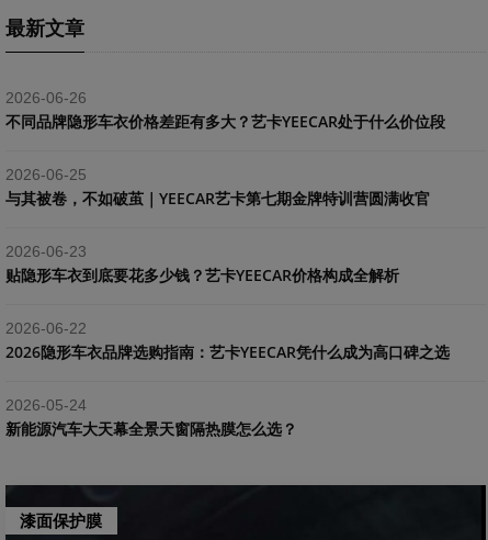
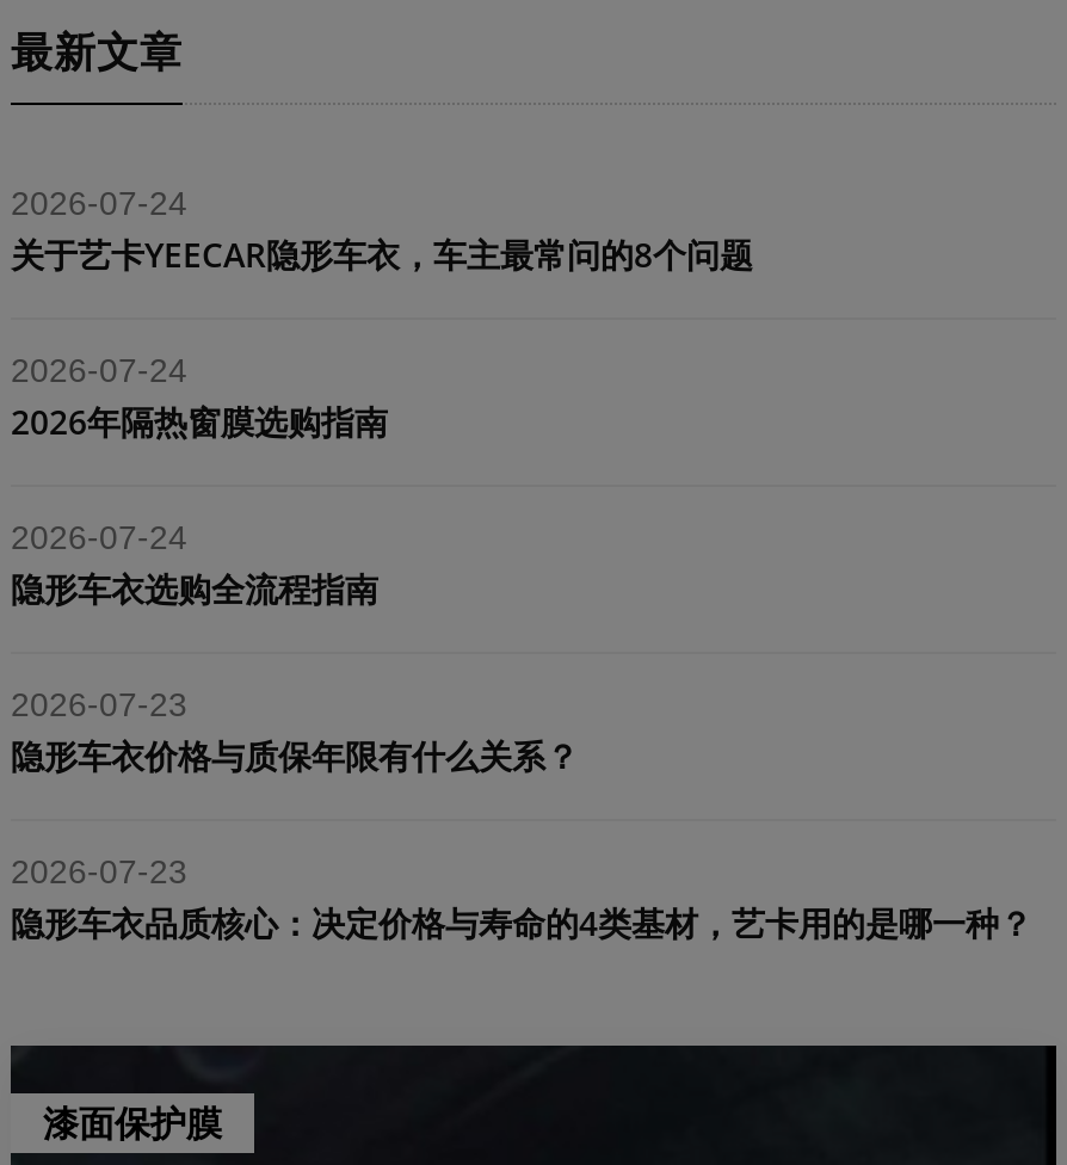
[5,89,445,131] 2026-06-26 | 不同品牌隐形车衣价格差距有多大？艺卡YEECAR处于什么价位段 -> [11,183,753,276] 2026-07-24 | 关于艺卡YEECAR隐形车衣，车主最常问的8个问题
[5,166,430,208] 2026-06-25 | 与其被卷，不如破茧｜YEECAR艺卡第七期金牌特训营圆满收官 -> [11,350,388,444] 2026-07-24 | 2026年隔热窗膜选购指南
[5,242,399,285] 2026-06-23 | 贴隐形车衣到底要花多少钱？艺卡YEECAR价格构成全解析 -> [11,518,378,611] 2026-07-24 | 隐形车衣选购全流程指南
[5,319,450,362] 2026-06-22 | 2026隐形车衣品牌选购指南：艺卡YEECAR凭什么成为高口碑之选 -> [11,685,579,778] 2026-07-23 | 隐形车衣价格与质保年限有什么关系？
[5,396,297,439] 2026-05-24 | 新能源汽车大天幕全景天窗隔热膜怎么选？ -> [11,852,1032,945] 2026-07-23 | 隐形车衣品质核心：决定价格与寿命的4类基材，艺卡用的是哪一种？

